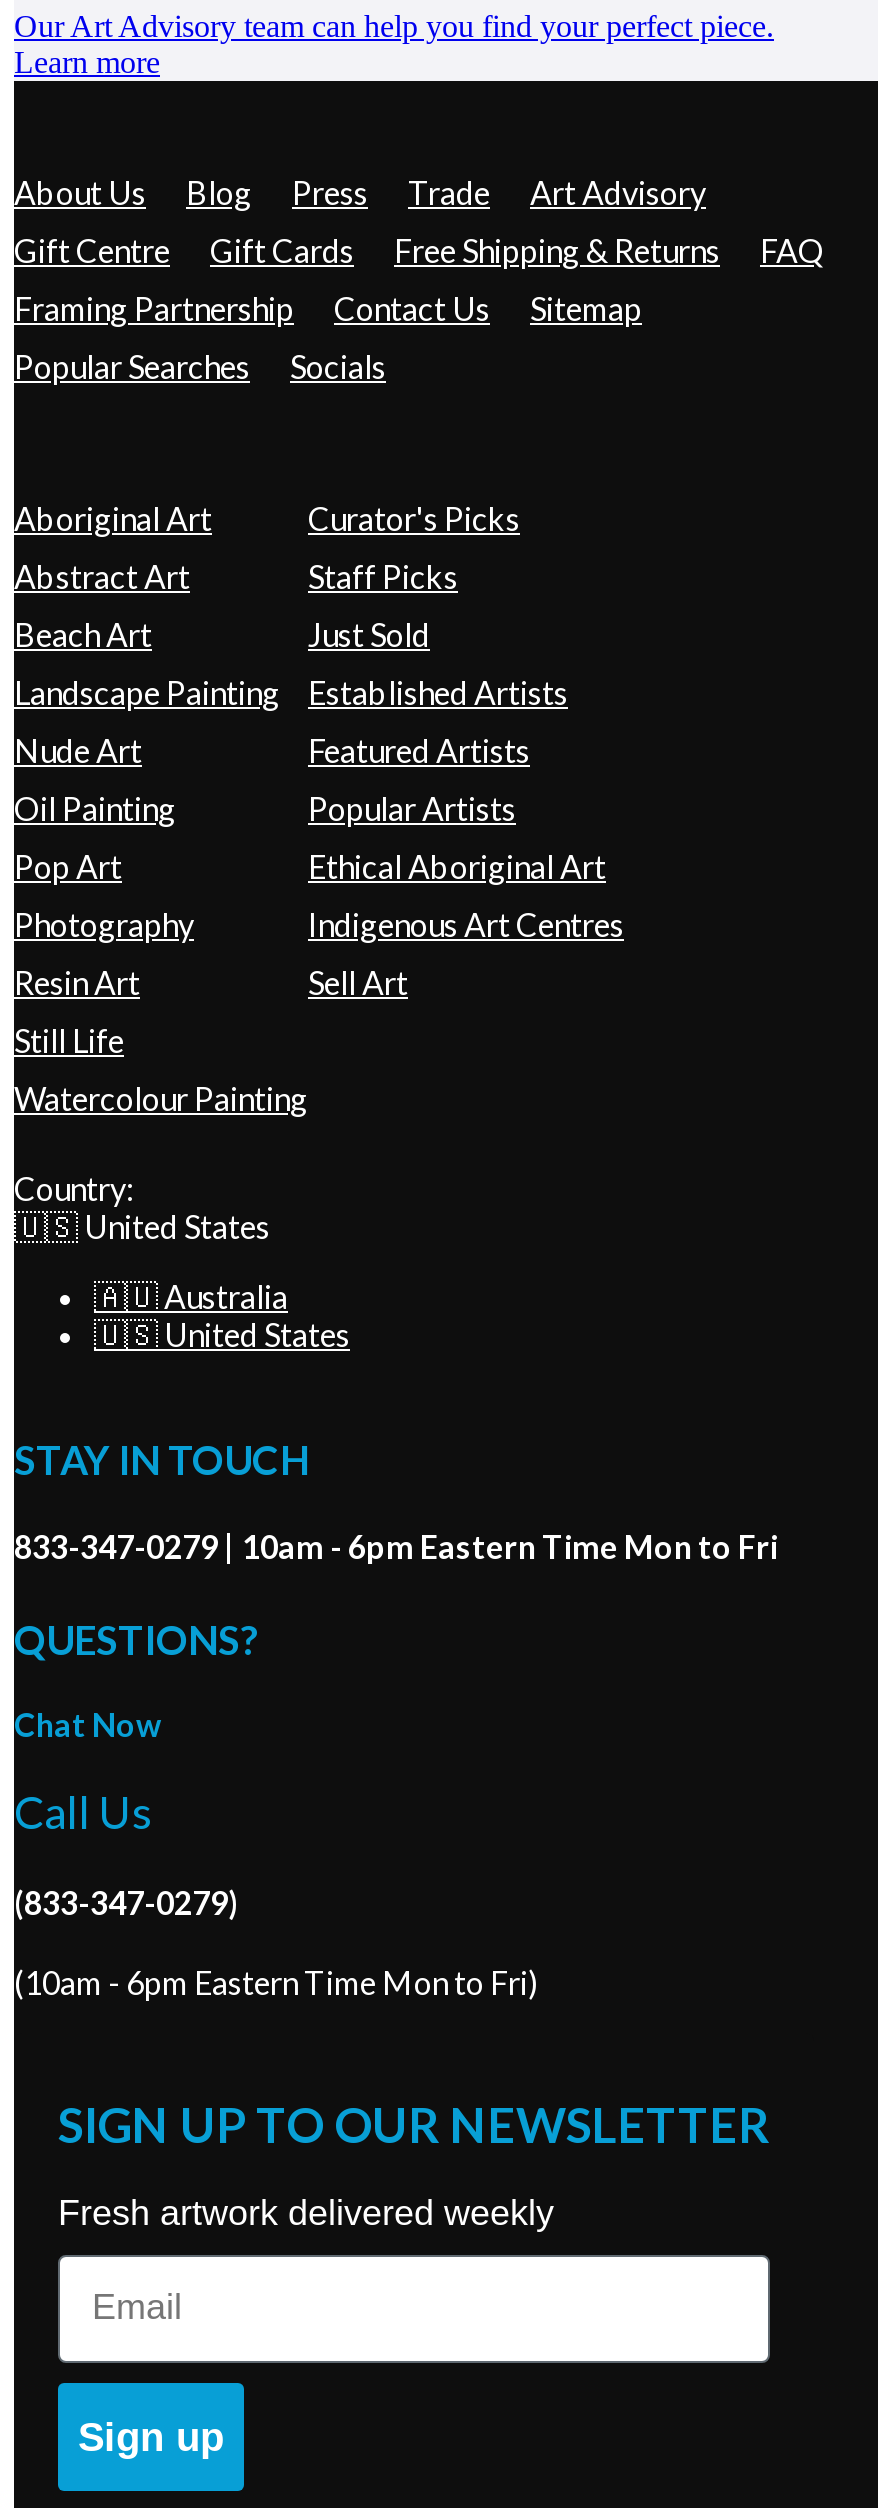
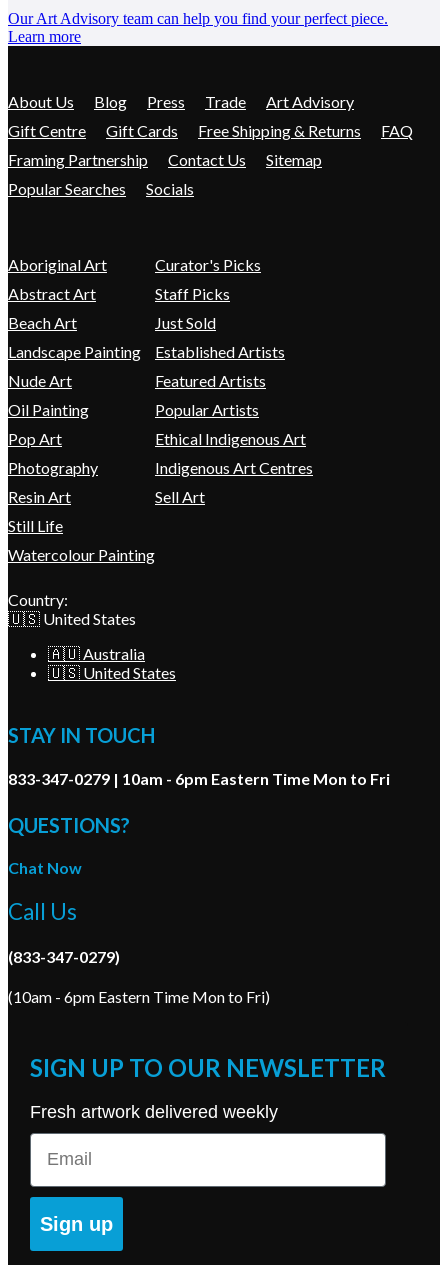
[308,848,606,886] Ethical Aboriginal Art -> [155,429,306,448] Ethical Indigenous Art

